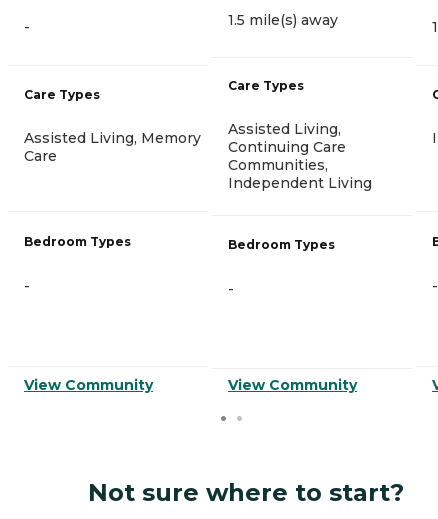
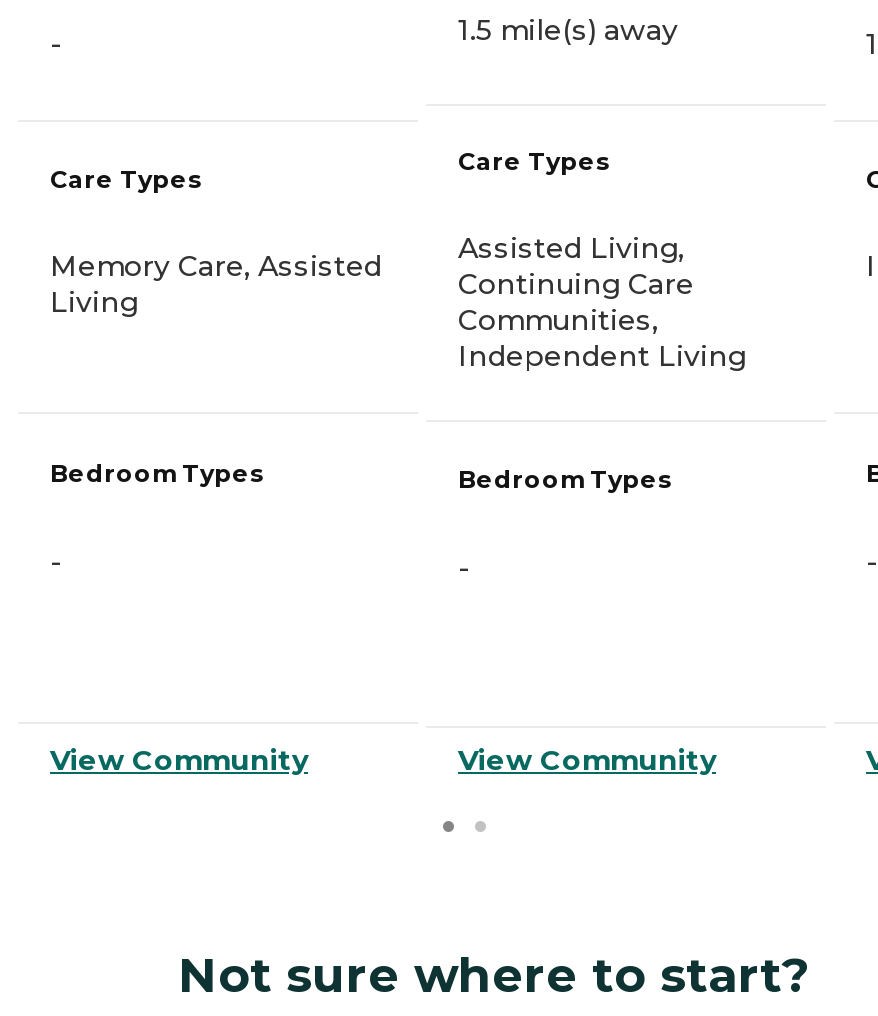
[24,129,201,165] Assisted Living, Memory | Care -> [50,248,382,320] Memory Care, Assisted | Living

